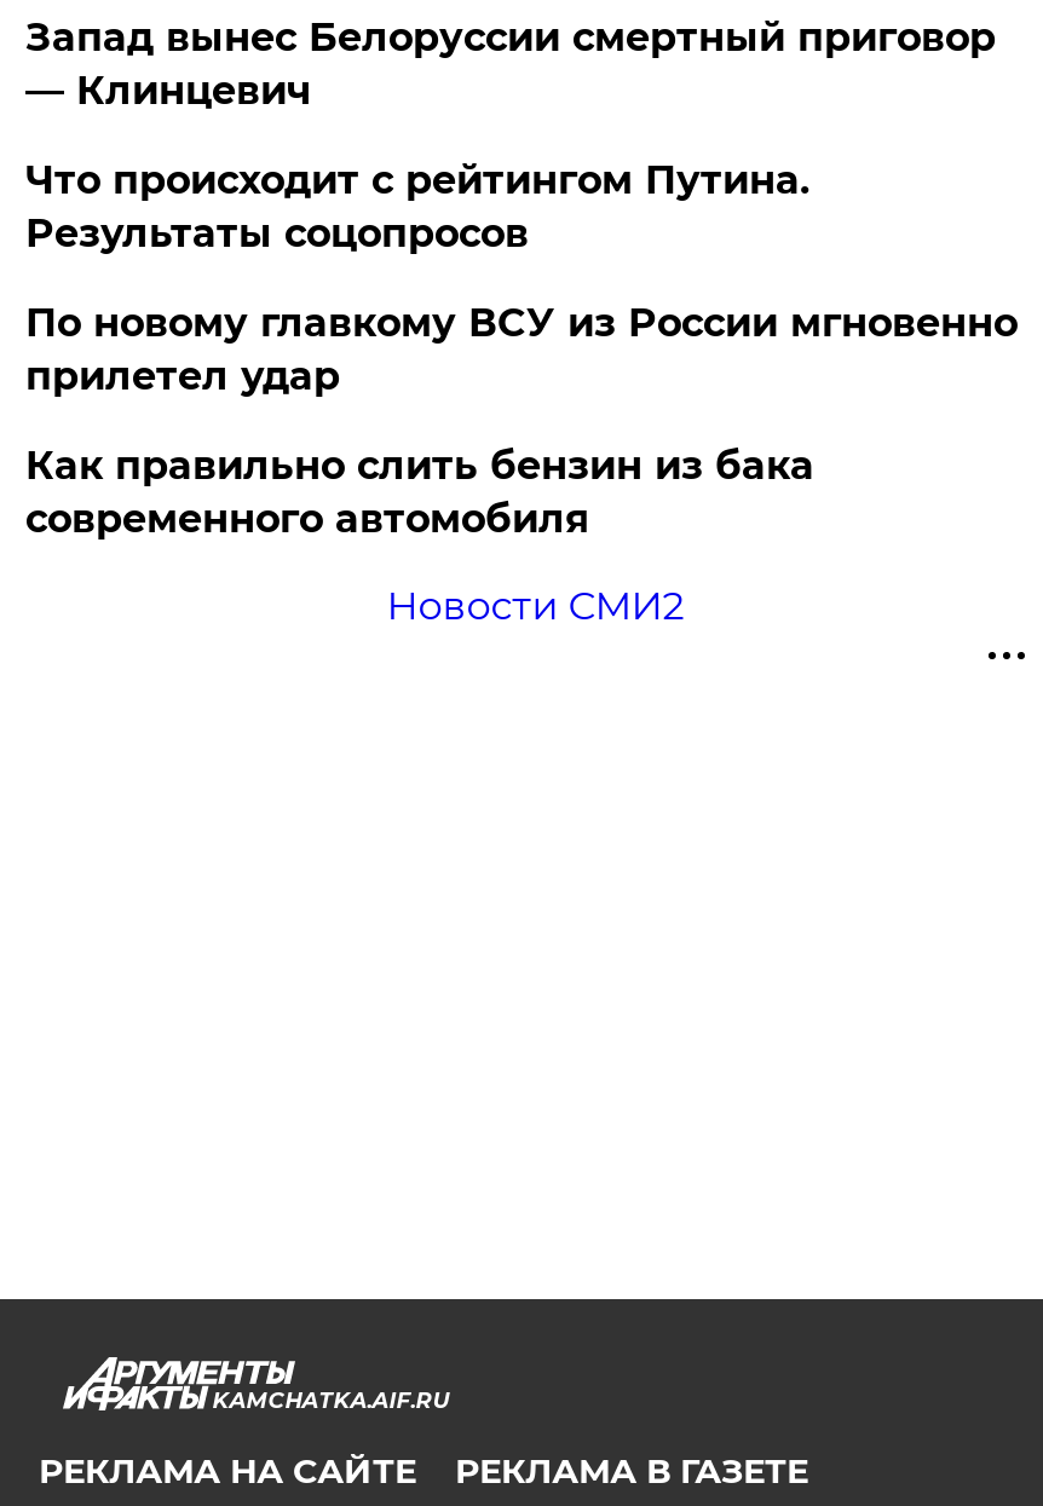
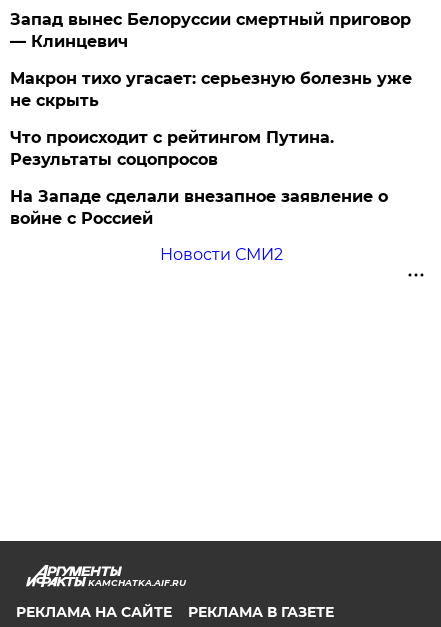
none -> [10,69,412,110] Макрон тихо угасает: серьезную болезнь уже | не скрыть
moved [25,157,809,257] -> [10,128,334,169]: Что происходит с рейтингом Путина. | Результаты соцопросов
[25,300,1017,542] По новому главкому ВСУ из России мгновенно | прилетел удар | Как правильно слить бензин из бака | современного автомобиля -> [10,187,388,228] На Западе сделали внезапное заявление о | войне с Россией

